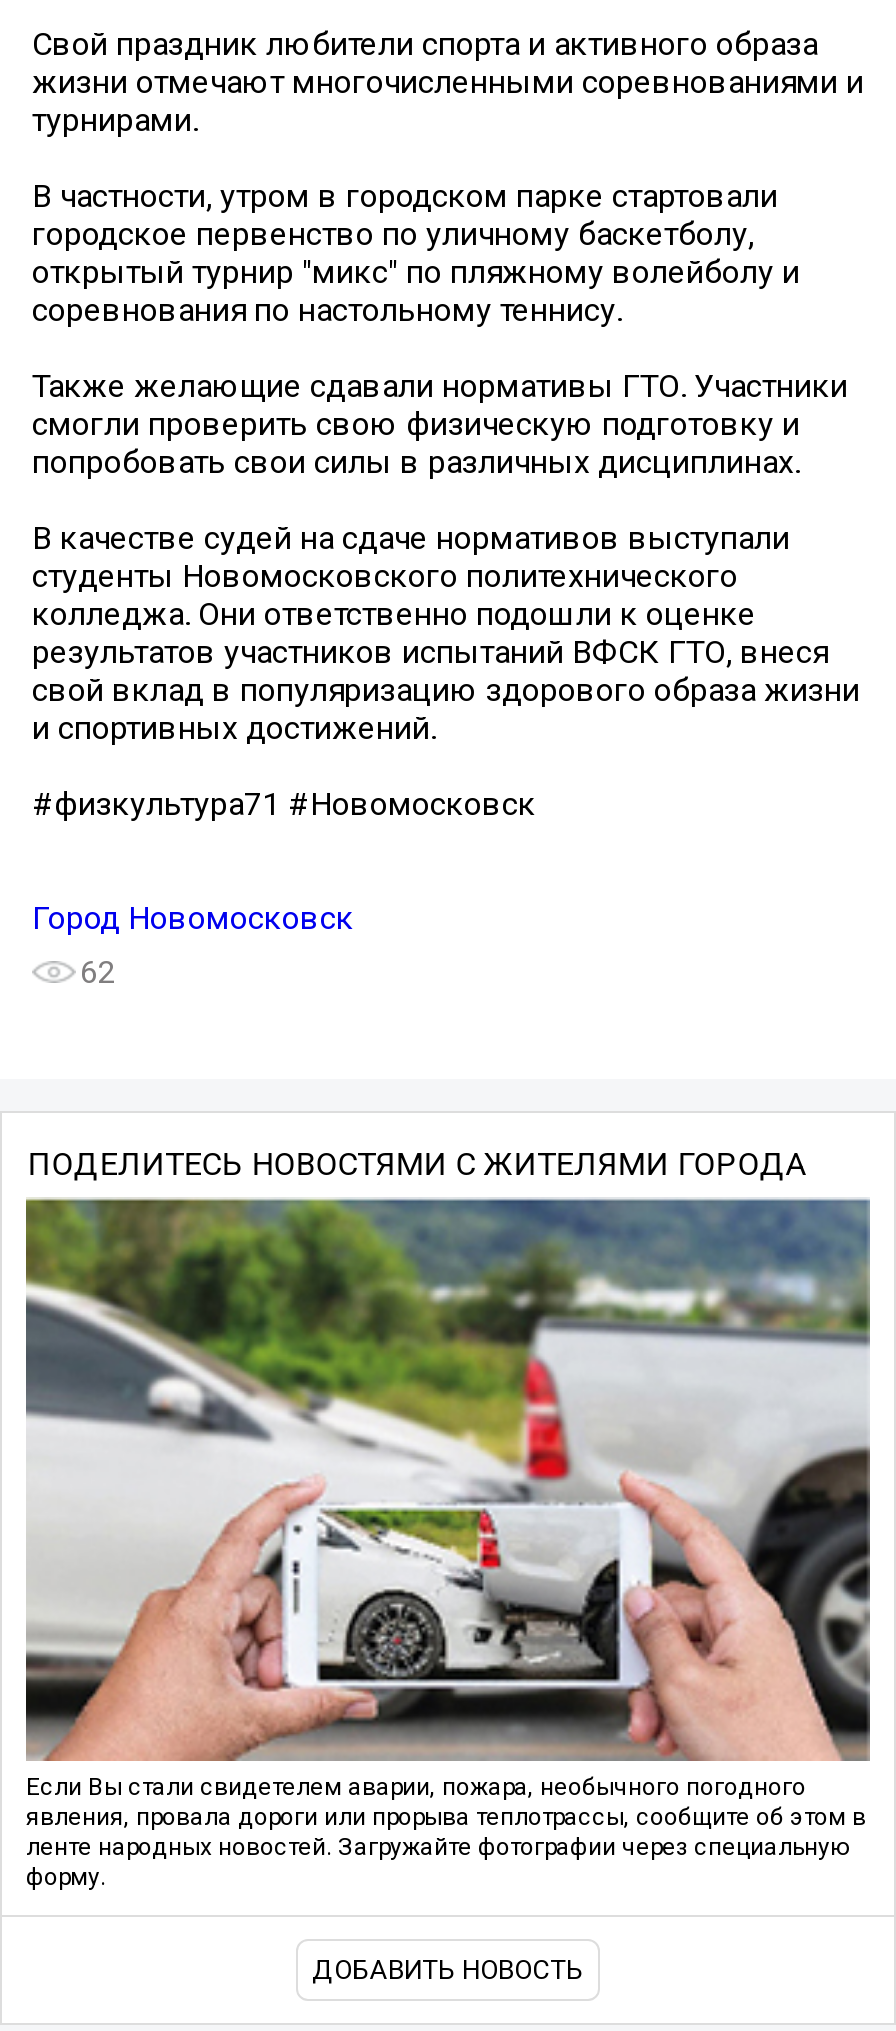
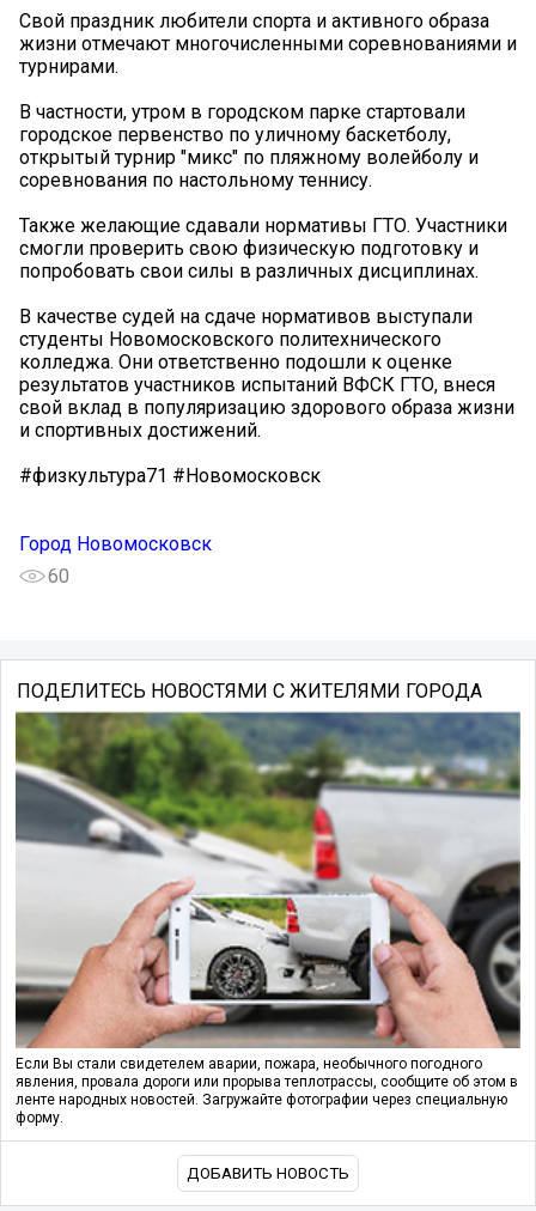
[80,953,116,991] 62 -> [48,565,69,588] 60

